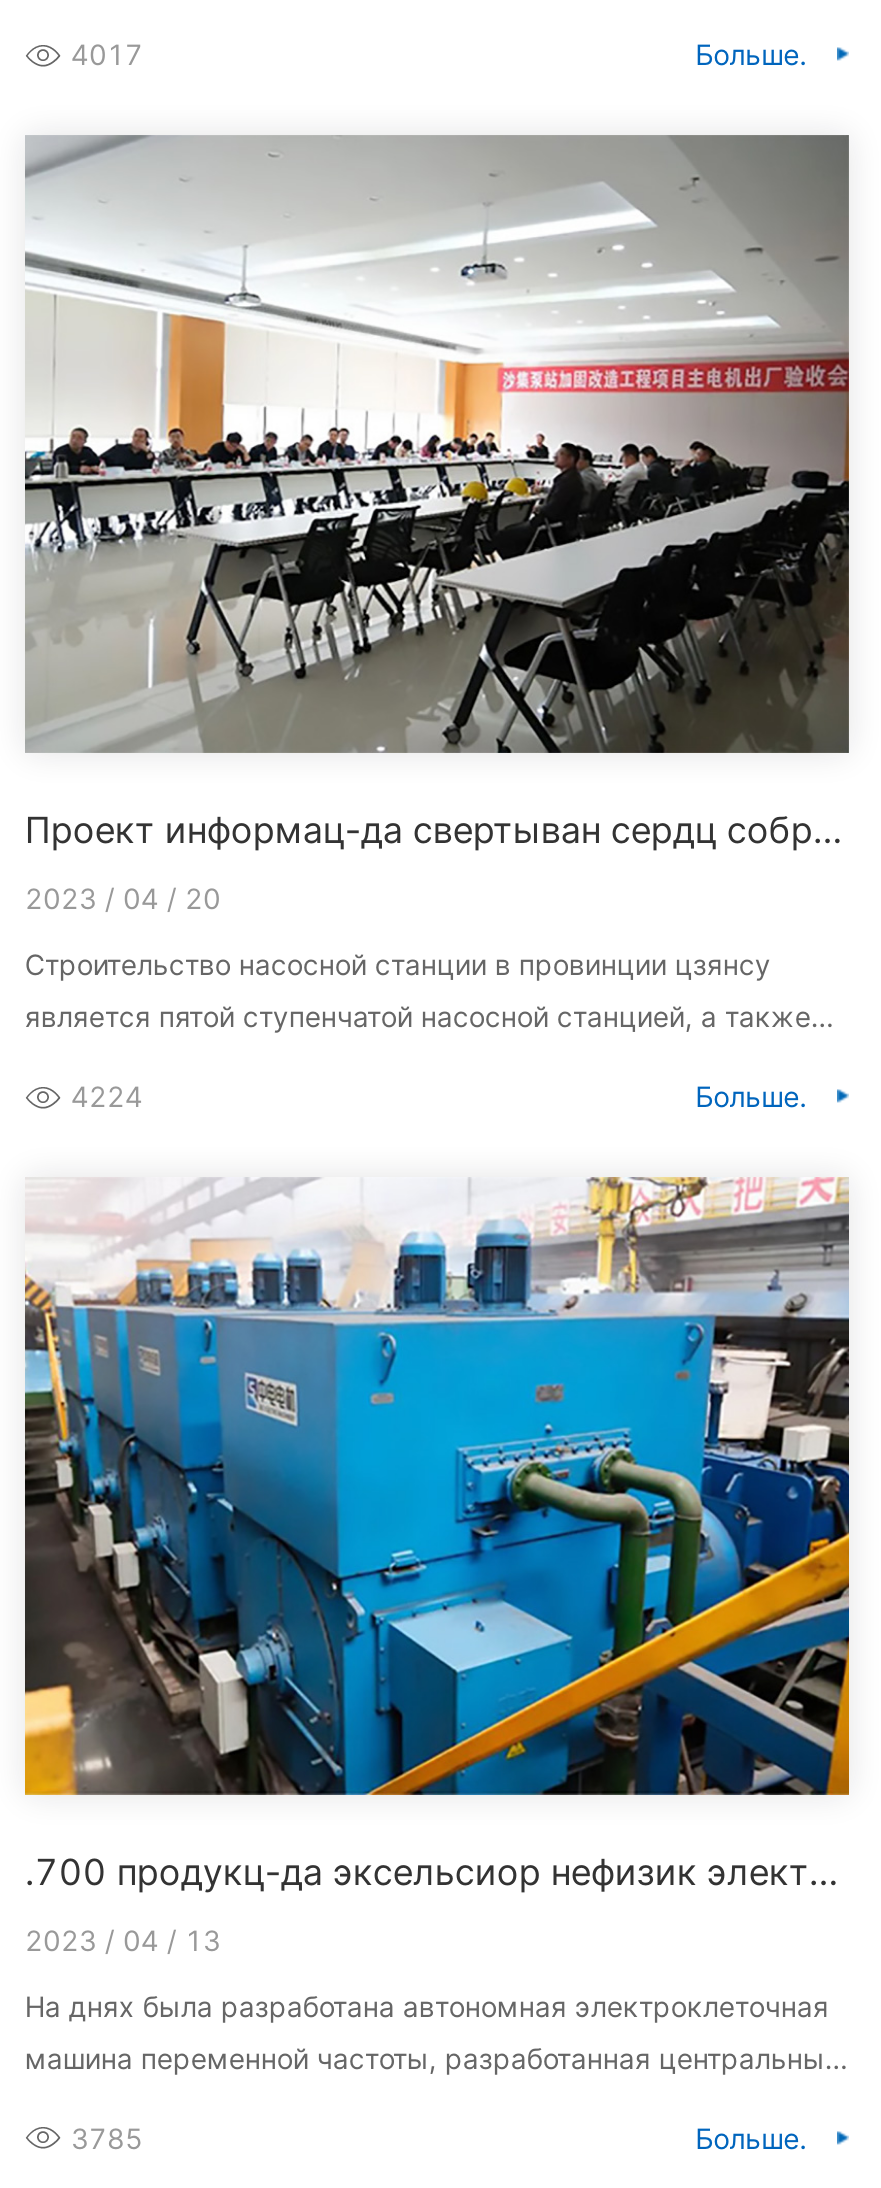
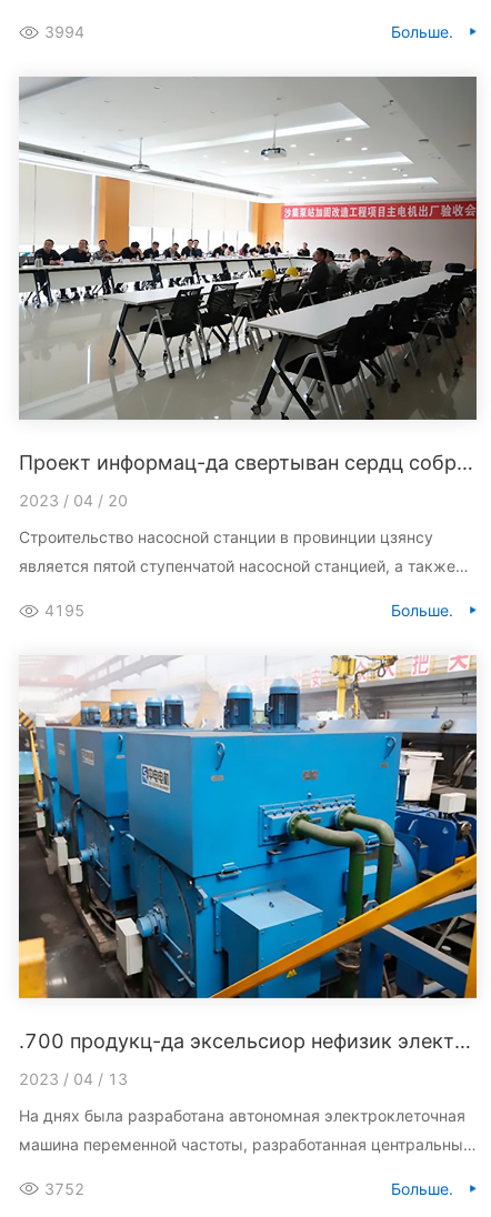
[71,37,143,71] 4017 -> [44,22,84,41] 3994
[71,1079,143,1113] 4224 -> [44,601,84,620] 4195
[71,2121,143,2155] 3785 -> [44,1179,84,1198] 3752

